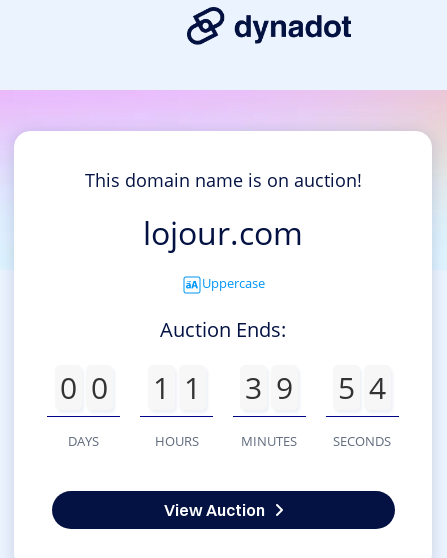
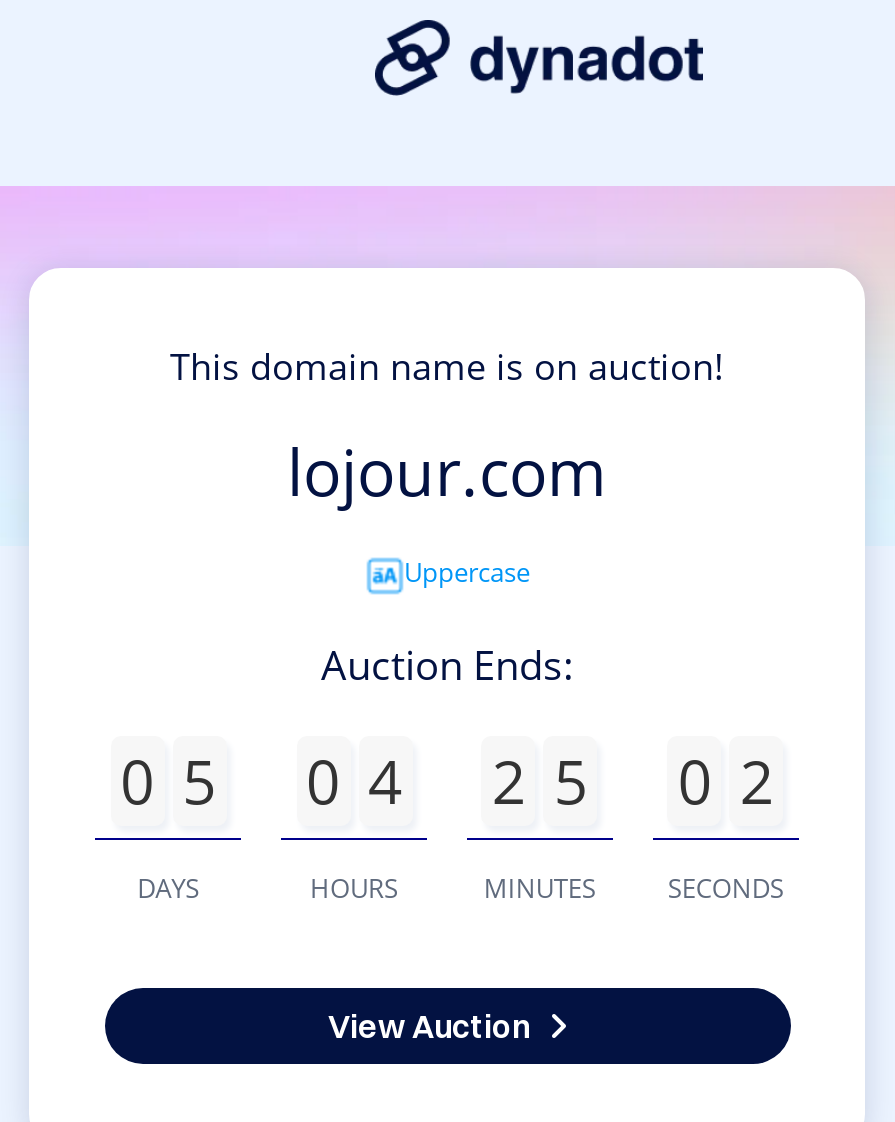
[60,367,108,408] 0 0 -> [120,740,216,822] 0 5
[152,367,200,408] 1 1 -> [306,740,402,822] 0 4
[245,367,293,408] 3 9 -> [492,740,588,822] 2 5
[338,367,386,408] 5 4 -> [678,740,774,822] 0 2

